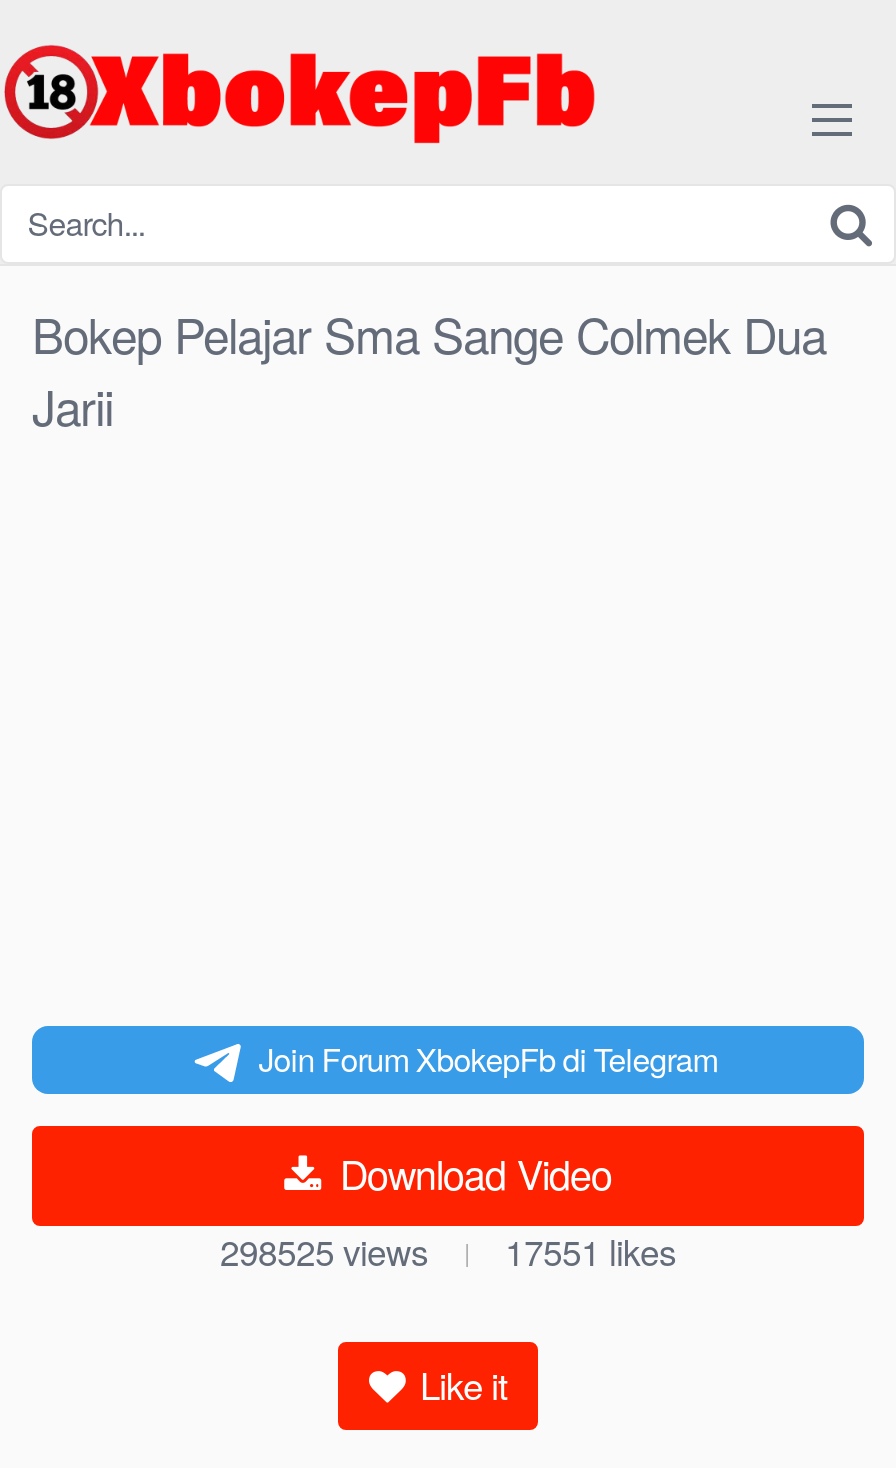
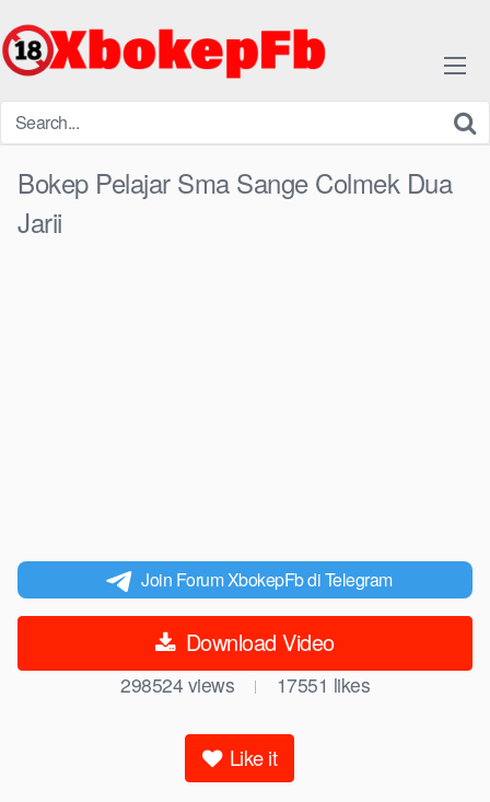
[220,1226,428,1276] 298525views -> [120,671,234,698] 298524views

